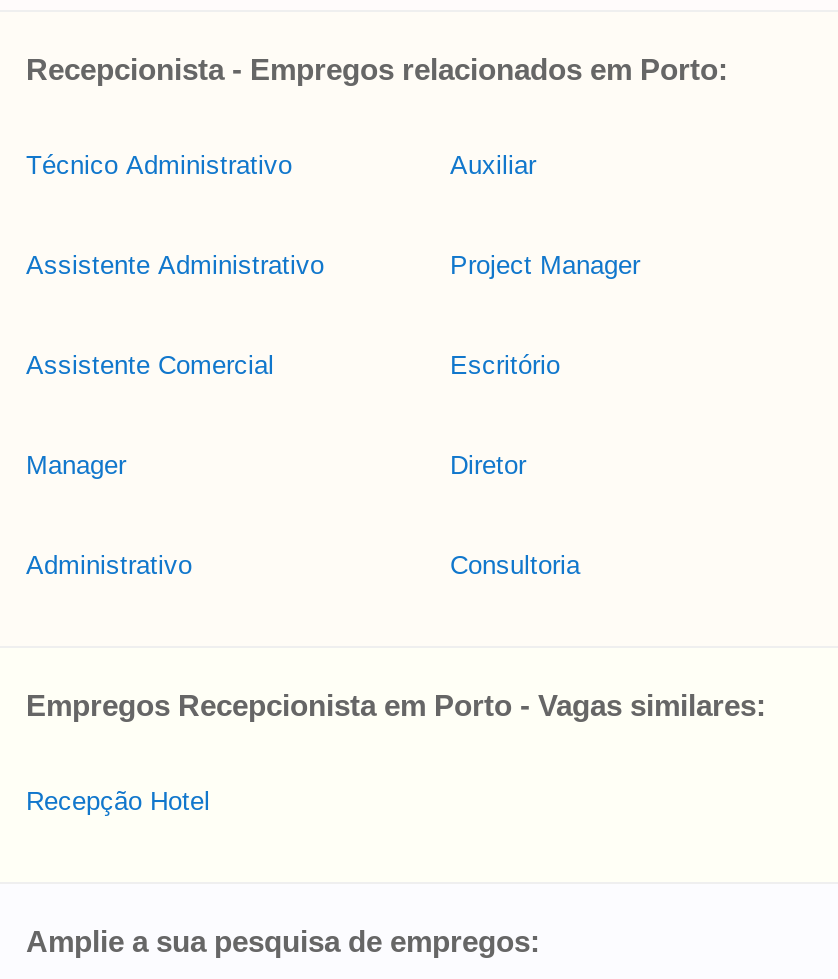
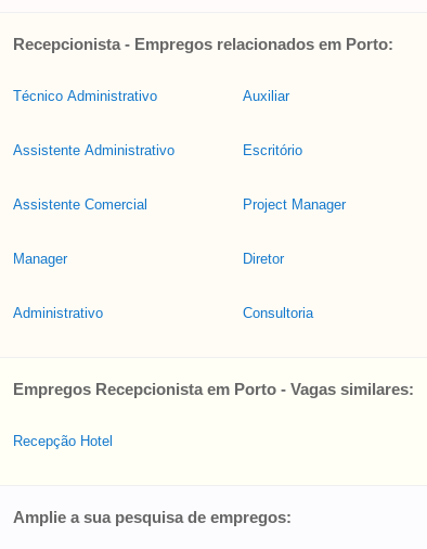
moved [450,250,640,280] -> [243,196,346,213]: Project Manager
moved [450,350,560,380] -> [243,142,302,158]: Escritório

